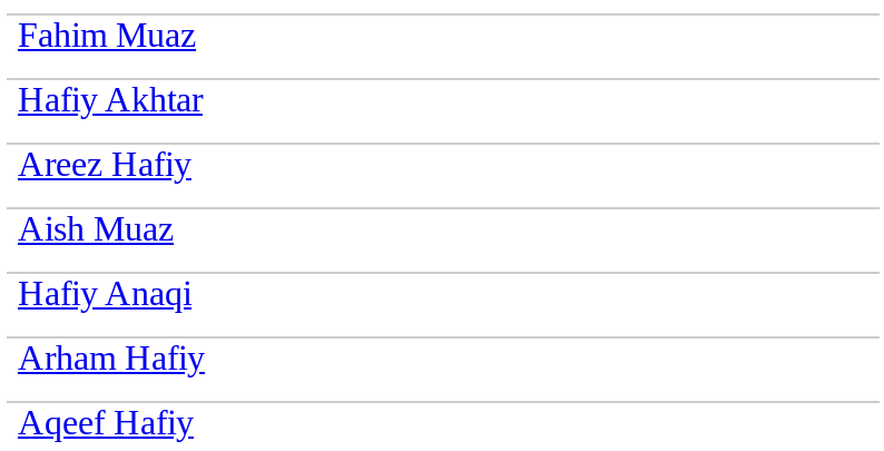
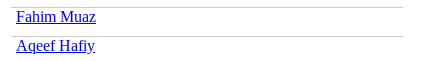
[18,79,205,375] Hafiy Akhtar | Areez Hafiy | Aish Muaz | Hafiy Anaqi | Arham Hafiy -> none

